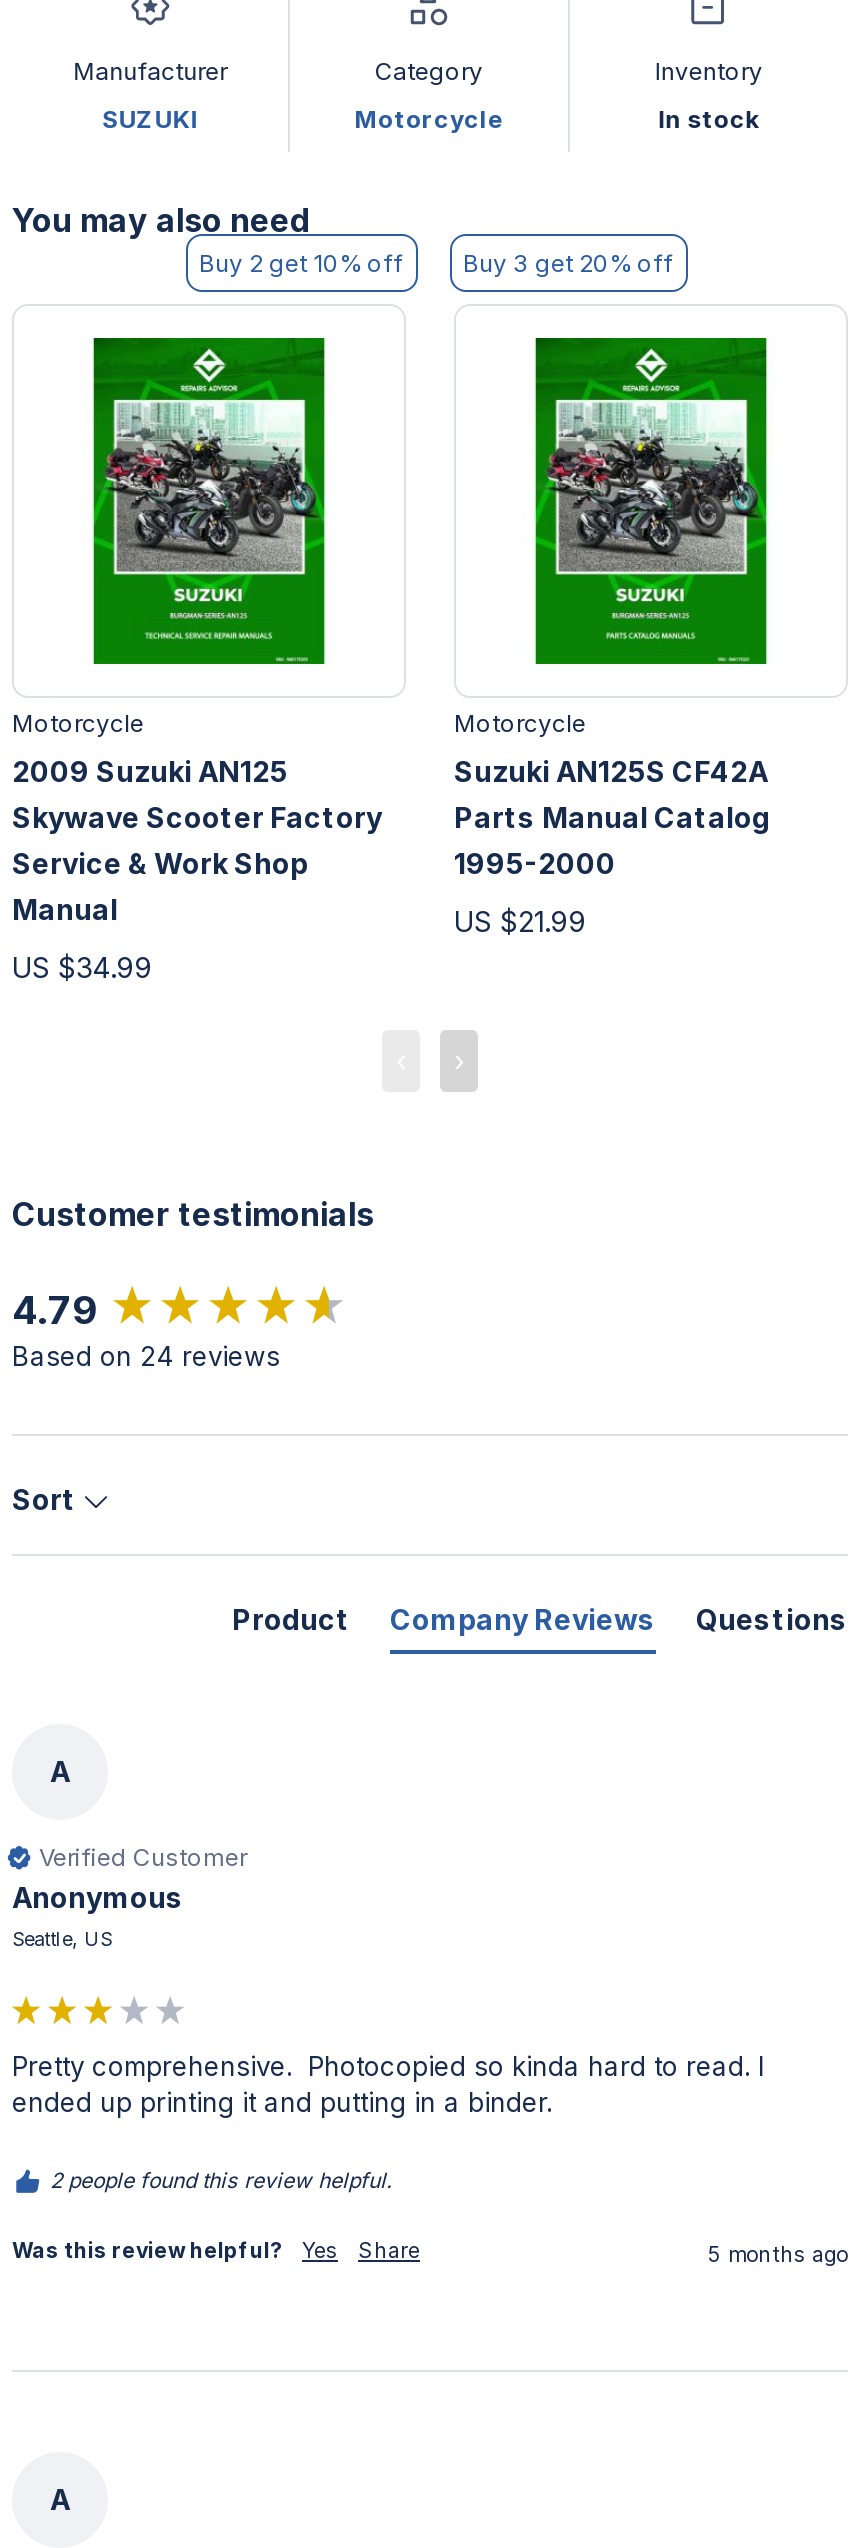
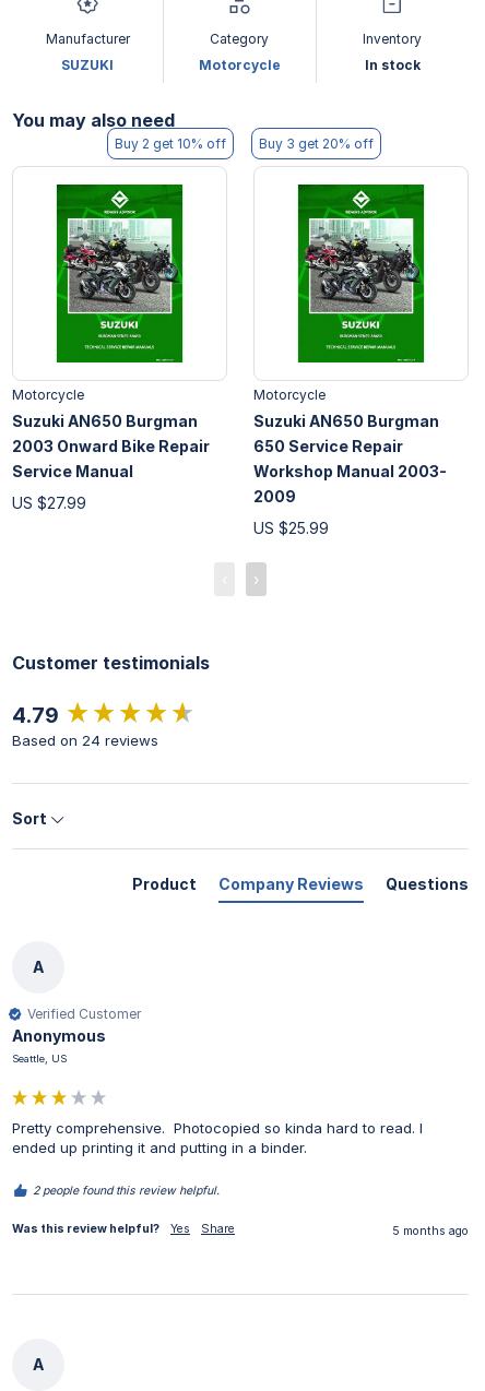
[12,753,382,925] 2009 Suzuki AN125 | Skywave Scooter Factory | Service & Work Shop | Manual -> [12,411,210,480] Suzuki AN650 Burgman | 2003 Onward Bike Repair | Service Manual
[454,753,770,879] Suzuki AN125S CF42A | Parts Manual Catalog | 1995-2000 -> [253,411,447,505] Suzuki AN650 Burgman | 650 Service Repair | Workshop Manual 2003- | 2009
[454,903,586,937] US $21.99 -> [253,518,329,537] US $25.99
[12,949,152,983] US $34.99 -> [12,493,86,512] US $27.99

